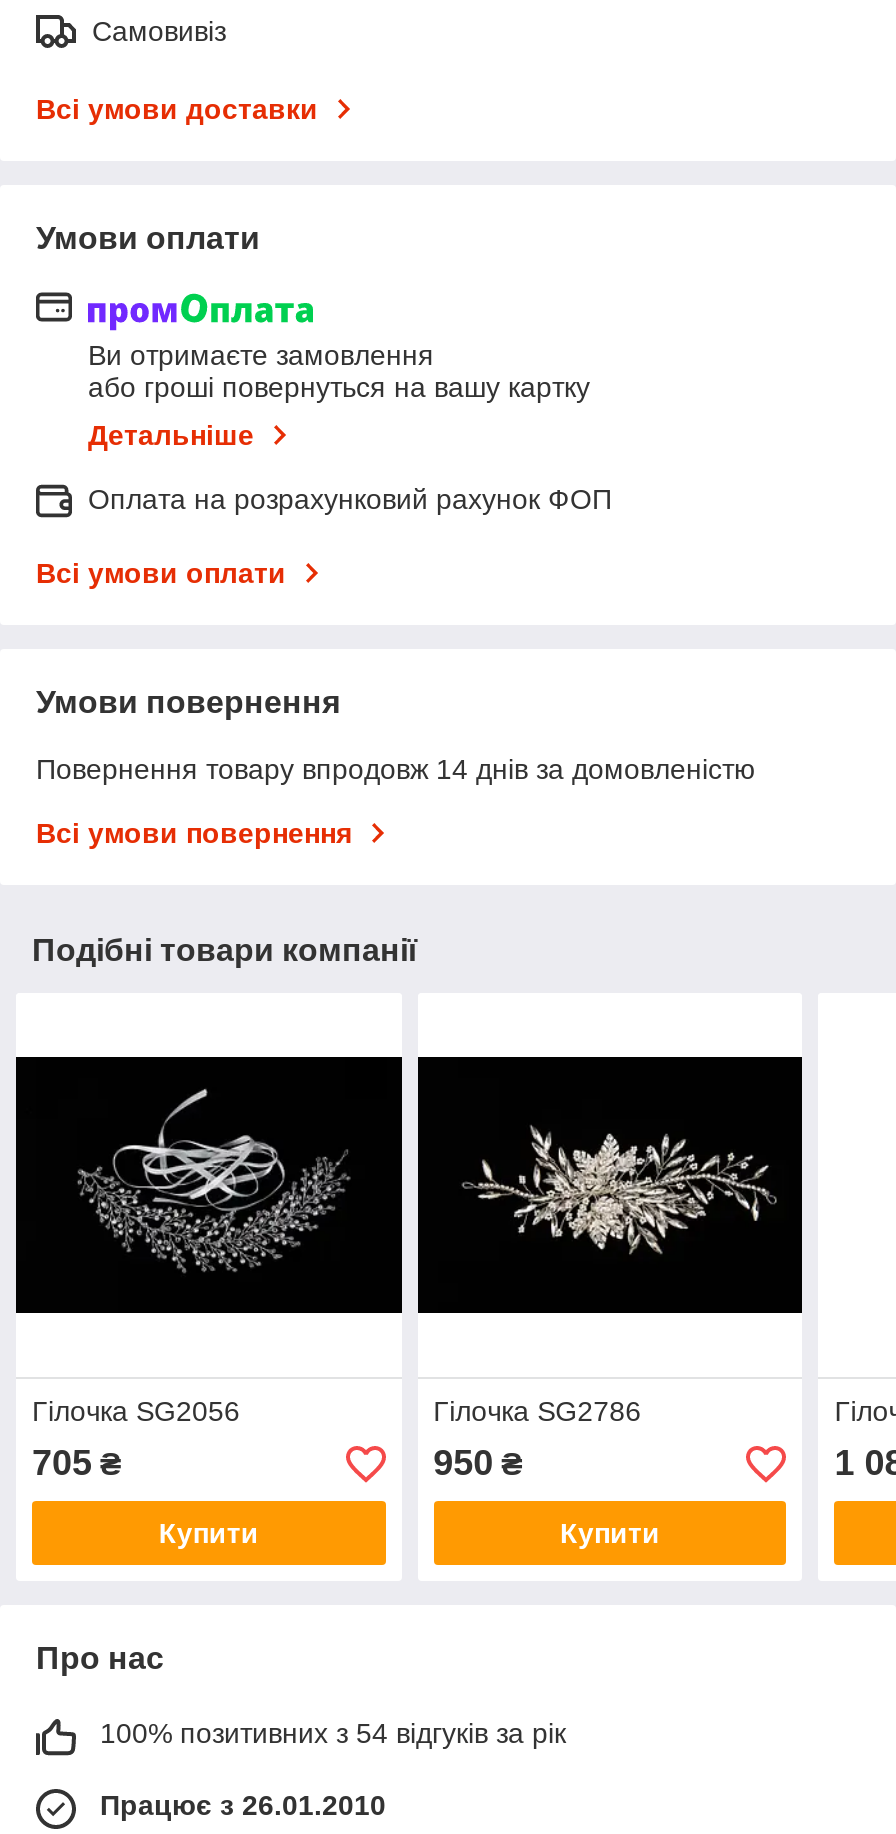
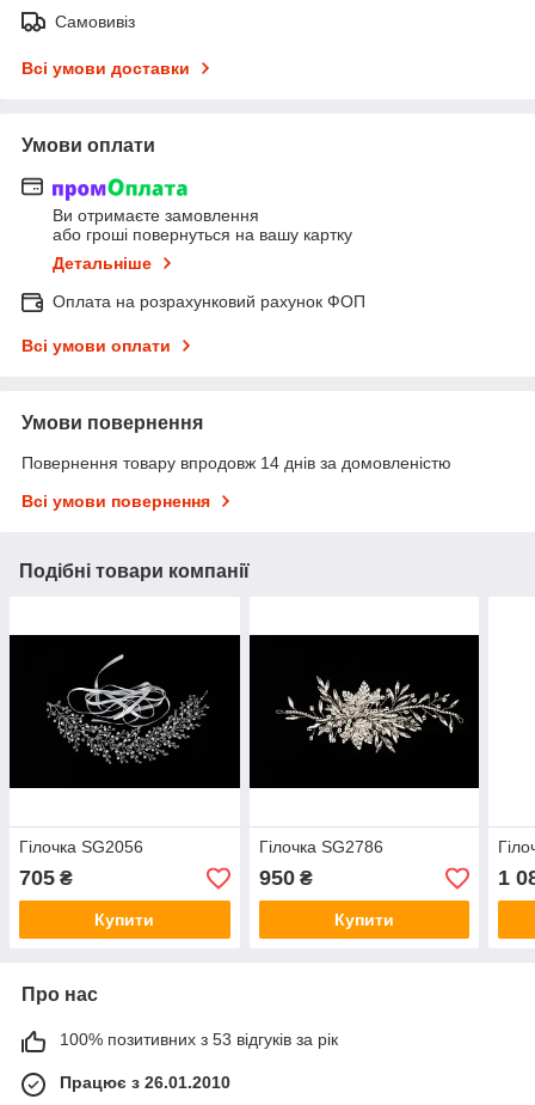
[100,1718,566,1750] 100% позитивних з 54 відгуків за рік -> [60,1030,338,1049] 100% позитивних з 53 відгуків за рік

